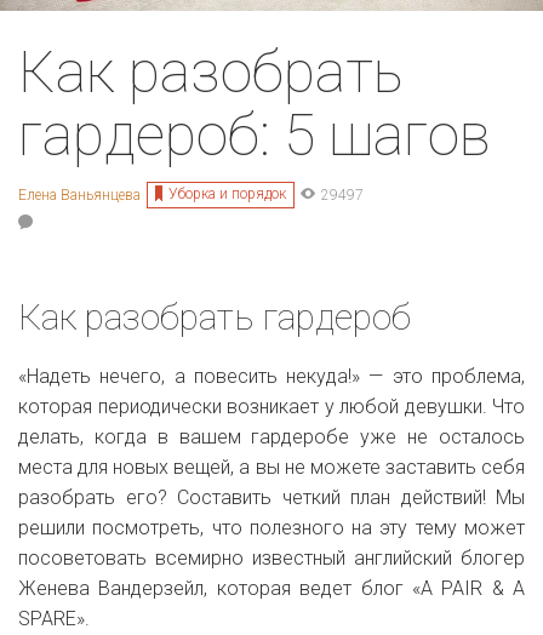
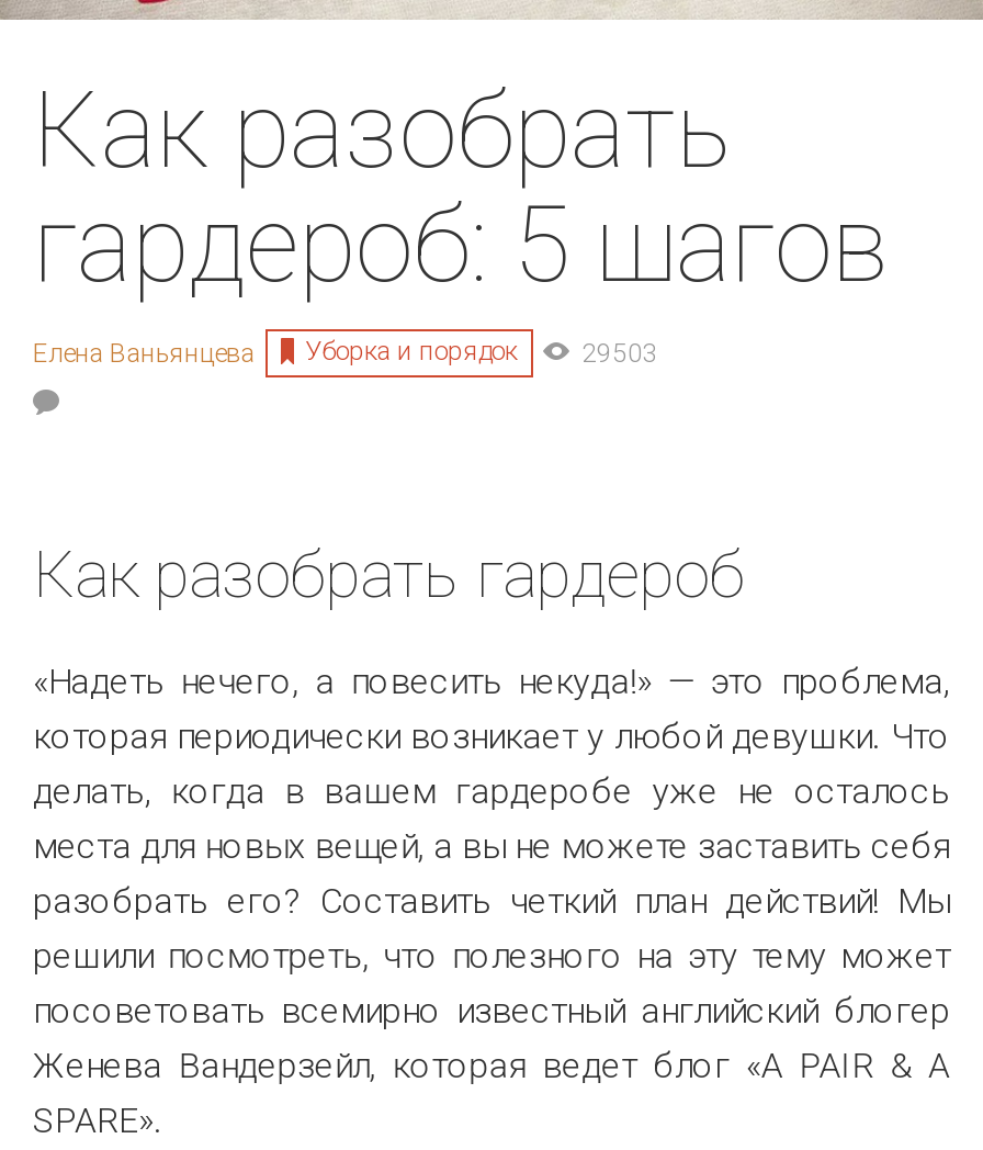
[321,186,364,203] 29497 -> [581,338,658,368] 29503

